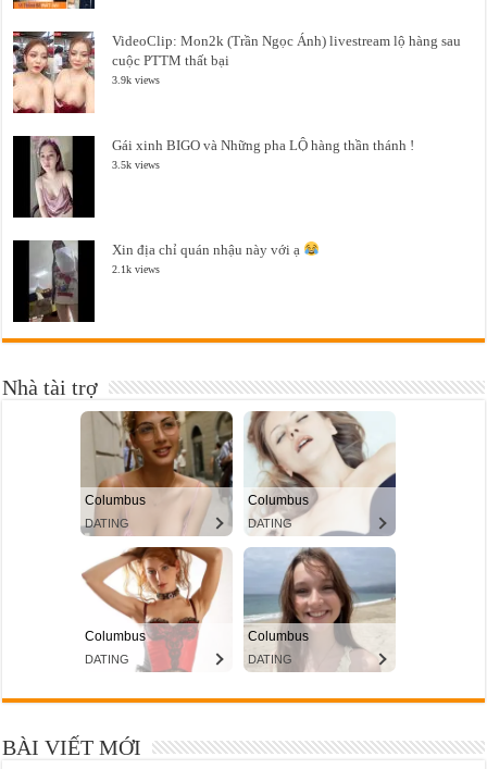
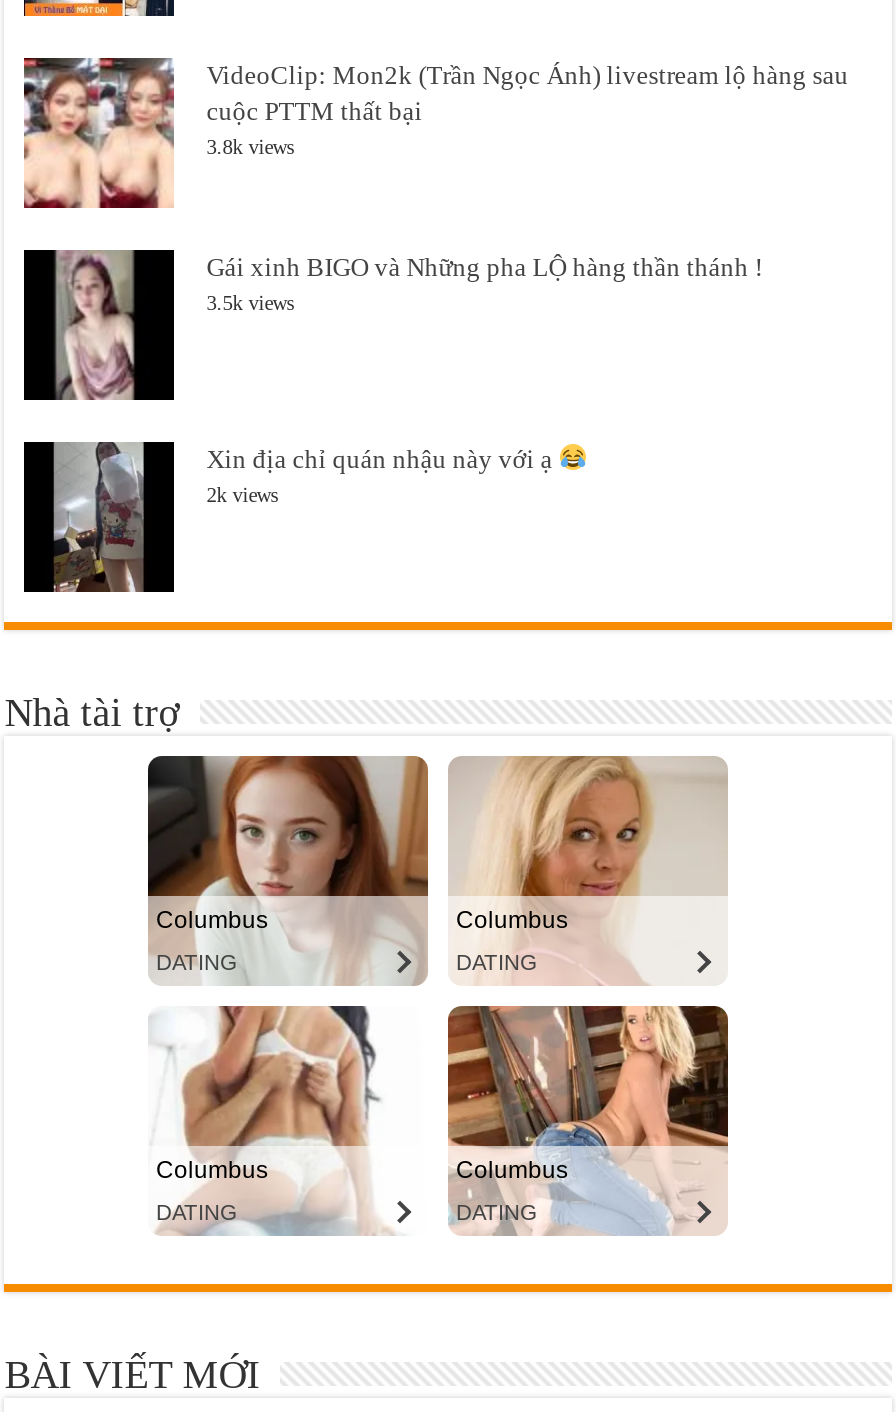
[112,74,160,85] 3.9k views -> [206,135,294,157] 3.8k views
[112,263,160,275] 2.1k views -> [206,483,278,505] 2k views
[82,410,234,536] [image] -> [148,754,430,984] [image]
[245,411,397,536] [image] -> [448,756,728,984] [image]
[82,546,224,672] [image] -> [150,1004,410,1236] [image]
[242,547,397,672] [image] -> [446,1004,730,1236] [image]

